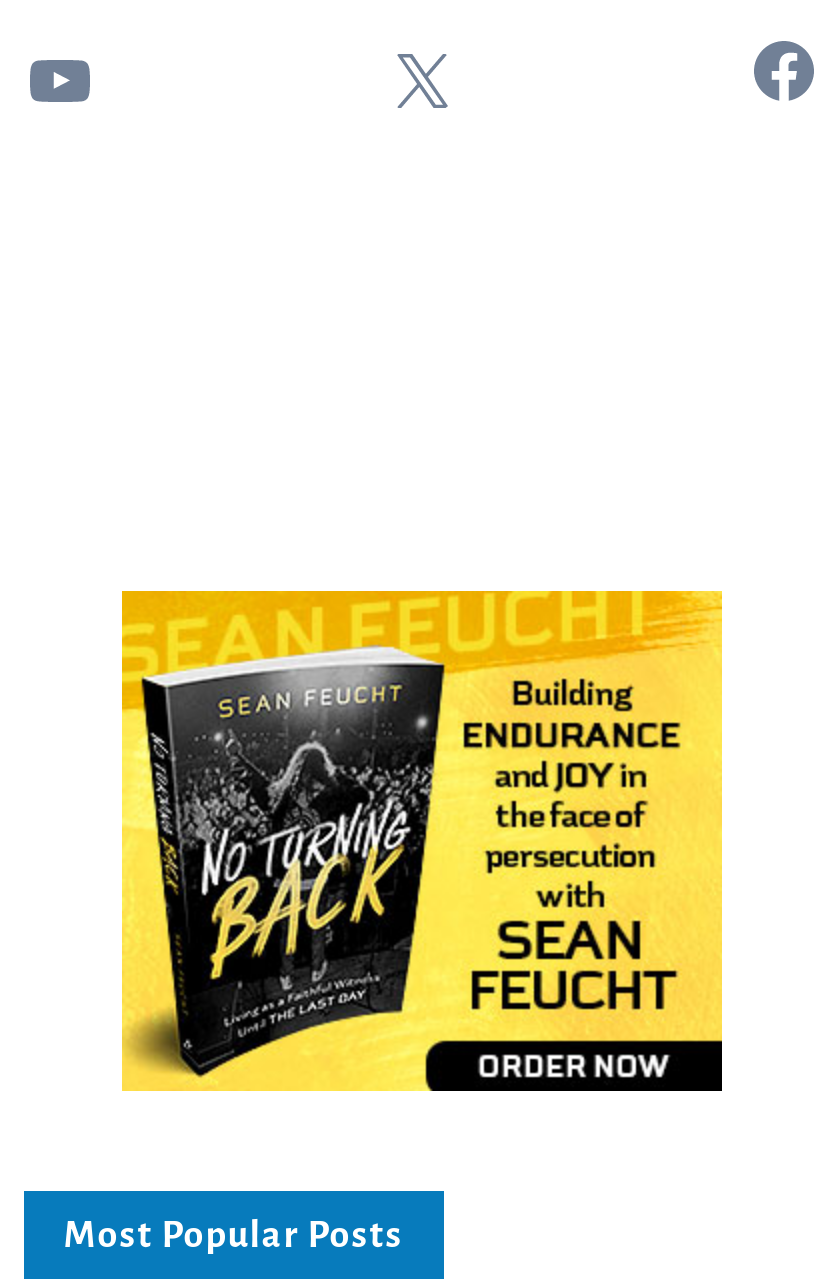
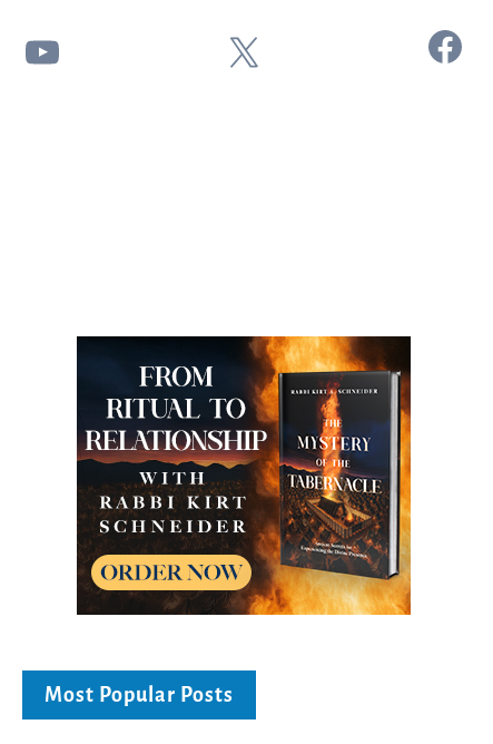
[120,589,724,1093] [image] -> [76,335,412,616] [image]

